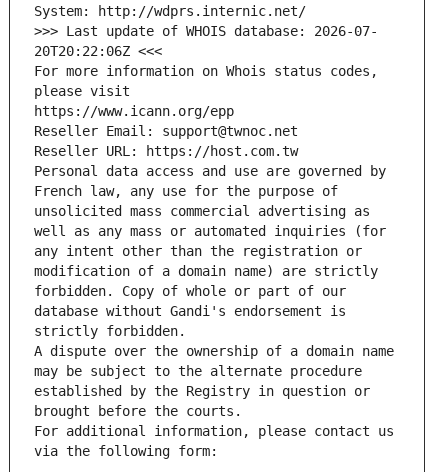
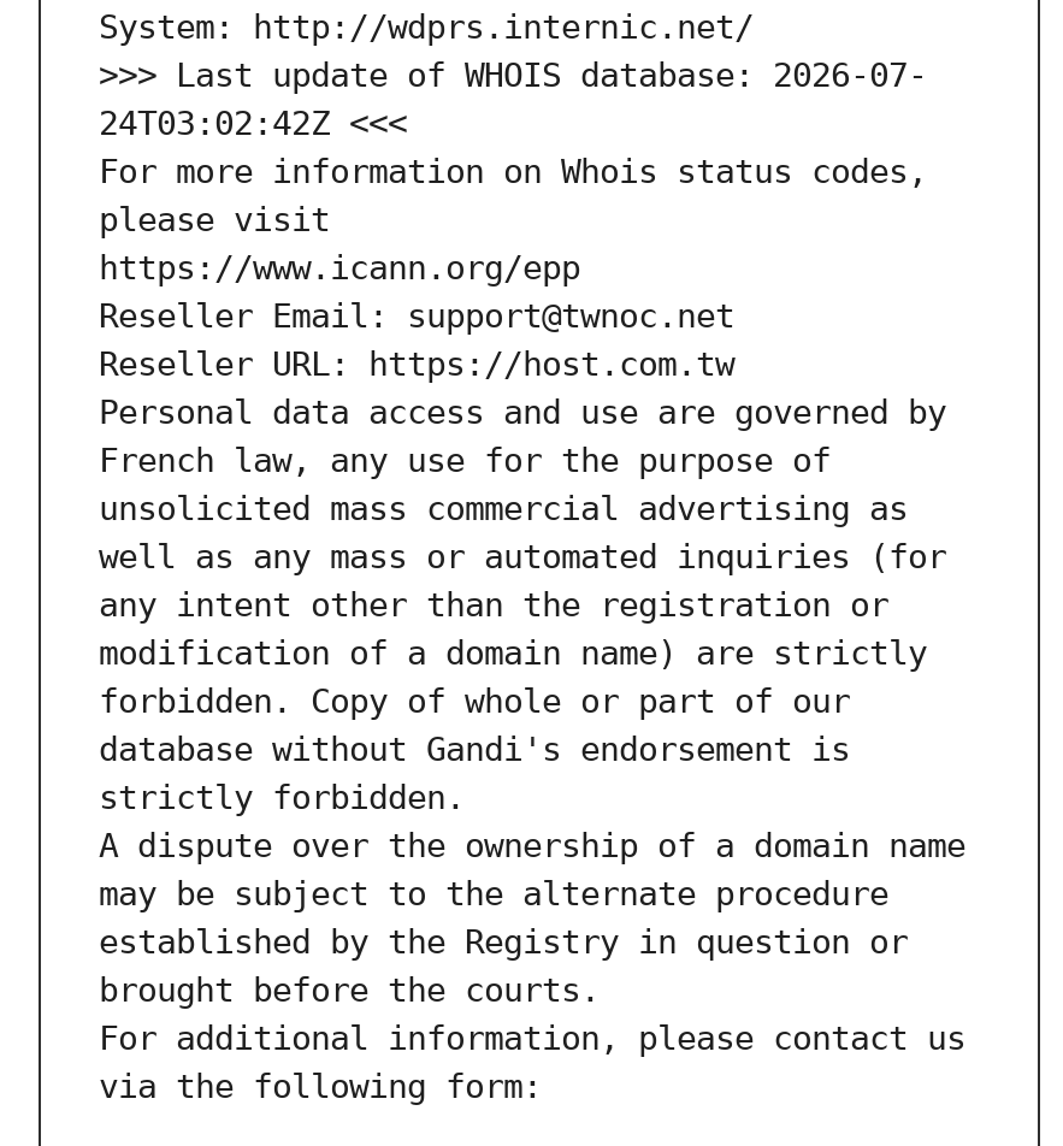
[34,43,162,59] 20T20:22:06Z <<< -> [99,104,407,143] 24T03:02:42Z <<<

